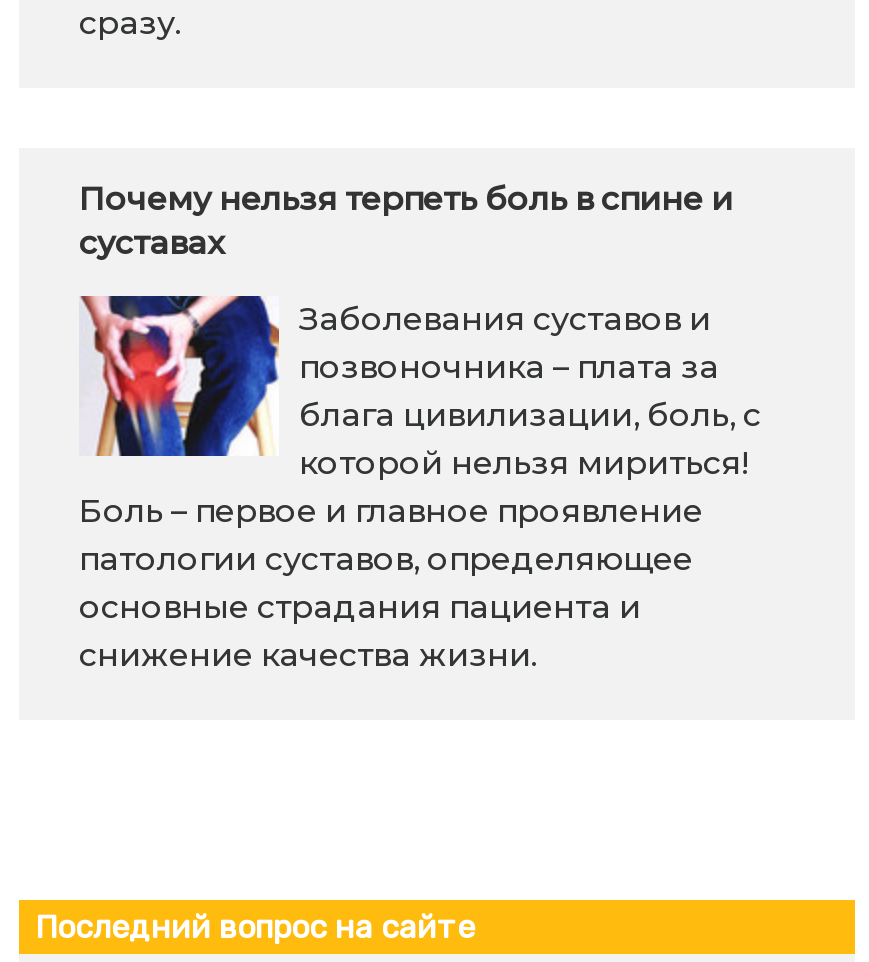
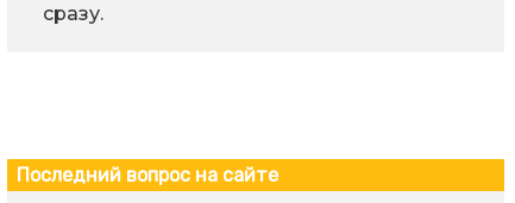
[79,181,761,675] [image] | Почему нельзя терпеть боль в спине и | суставах | Заболевания суставов и | позвоночника – плата за | блага цивилизации, боль, с | которой нельзя мириться! | Боль – первое и главное проявление | патологии суставов, определяющее | основные страдания пациента и | снижение качества жизни. -> none

